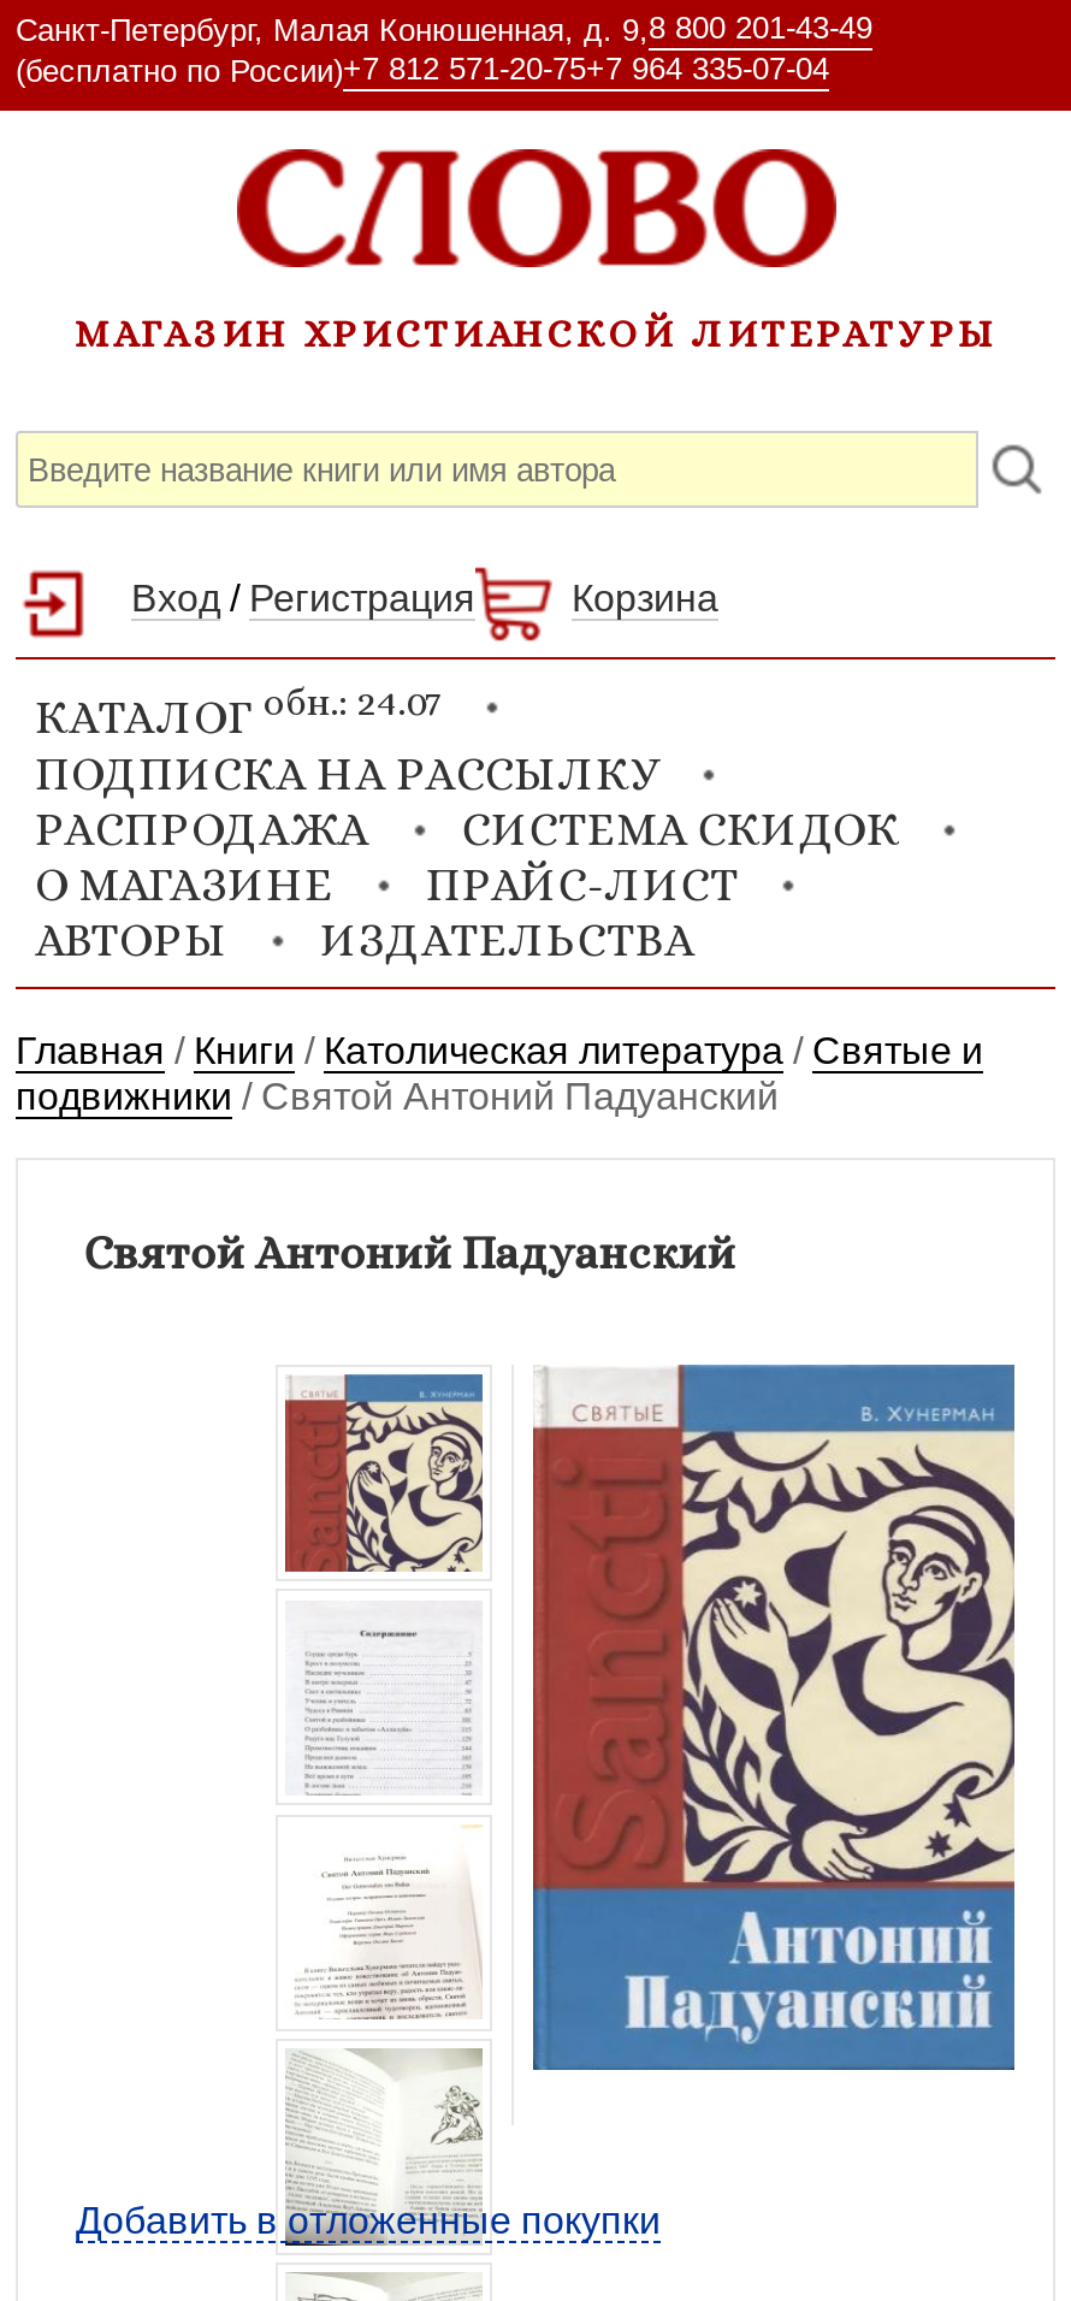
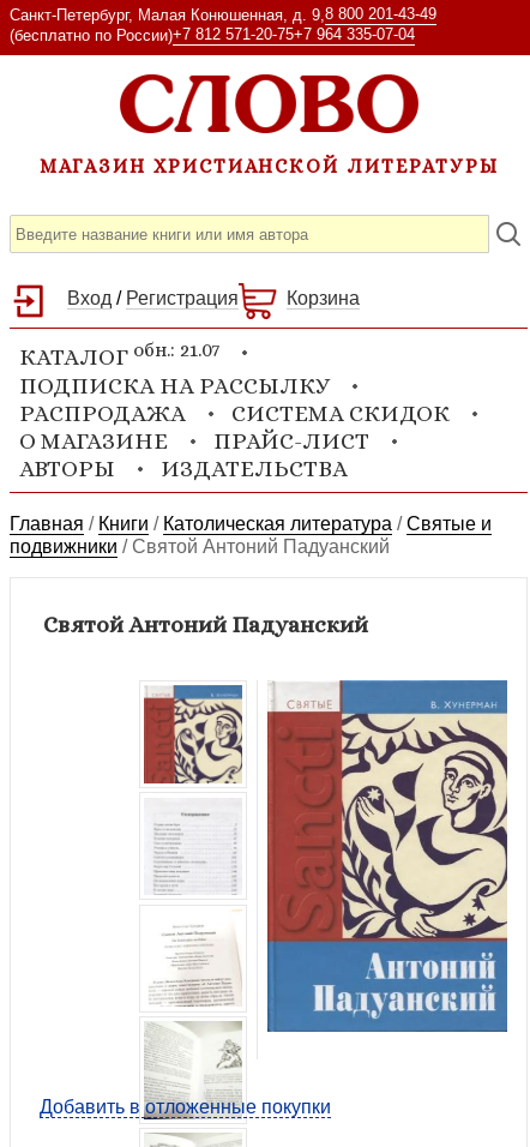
[35,680,442,743] КАТАЛОГ обн.: 24.07 -> [19,339,219,370] КАТАЛОГ обн.: 21.07

